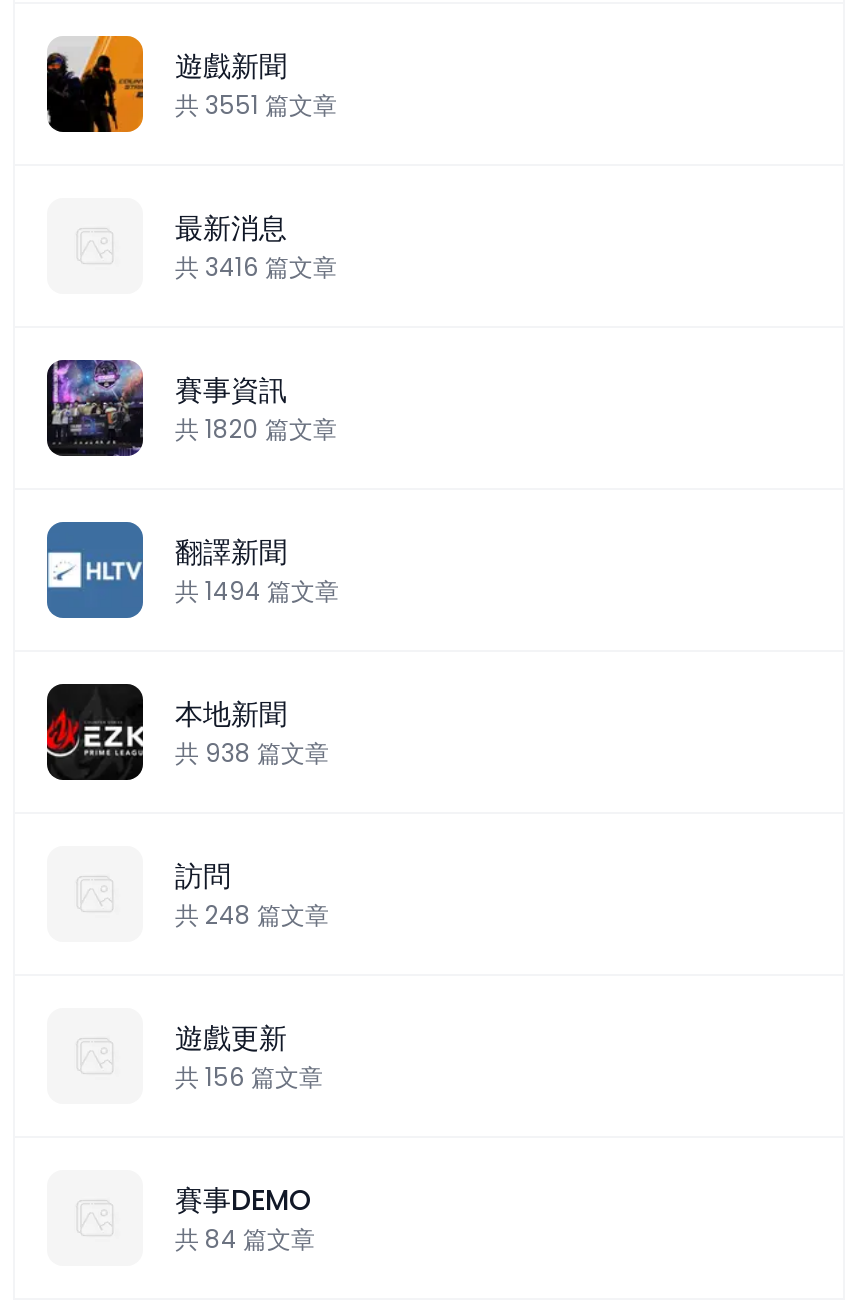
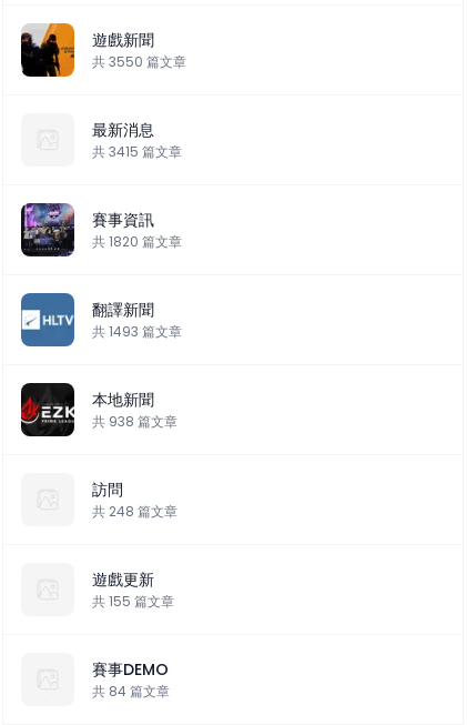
[175,88,337,122] 共3551篇文章 -> [92,52,186,71] 共3550篇文章
[175,250,337,284] 共3416篇文章 -> [92,142,182,161] 共3415篇文章
[175,574,339,608] 共1494篇文章 -> [92,322,182,341] 共1493篇文章
[175,1060,323,1094] 共156篇文章 -> [92,592,174,611] 共155篇文章

